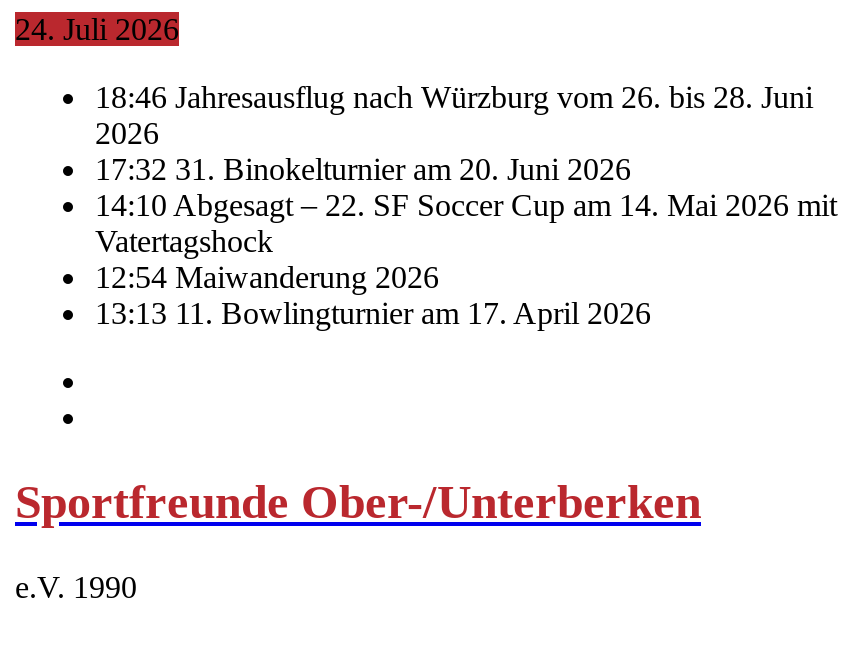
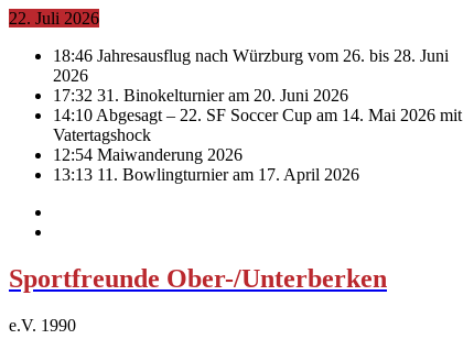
[15,12,179,46] 24. Juli 2026 -> [9,9,99,28] 22. Juli 2026

